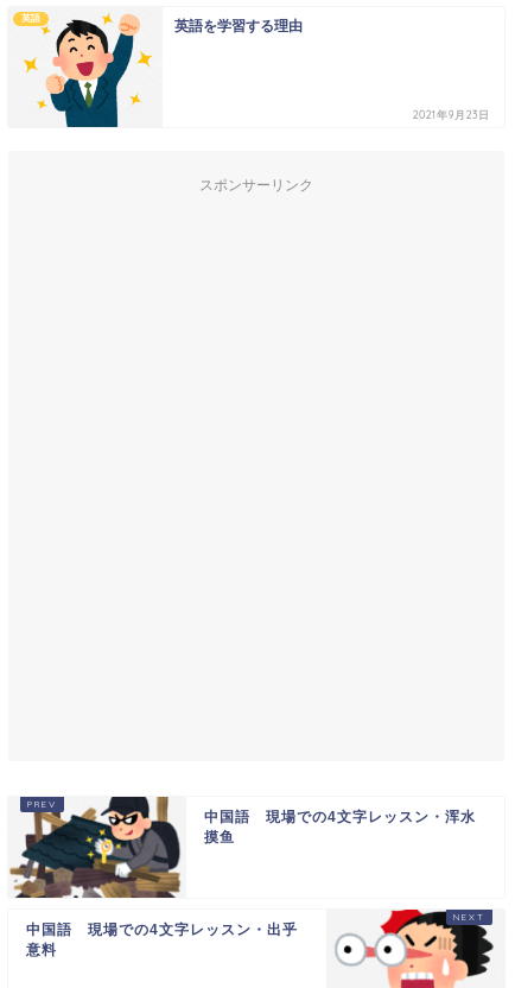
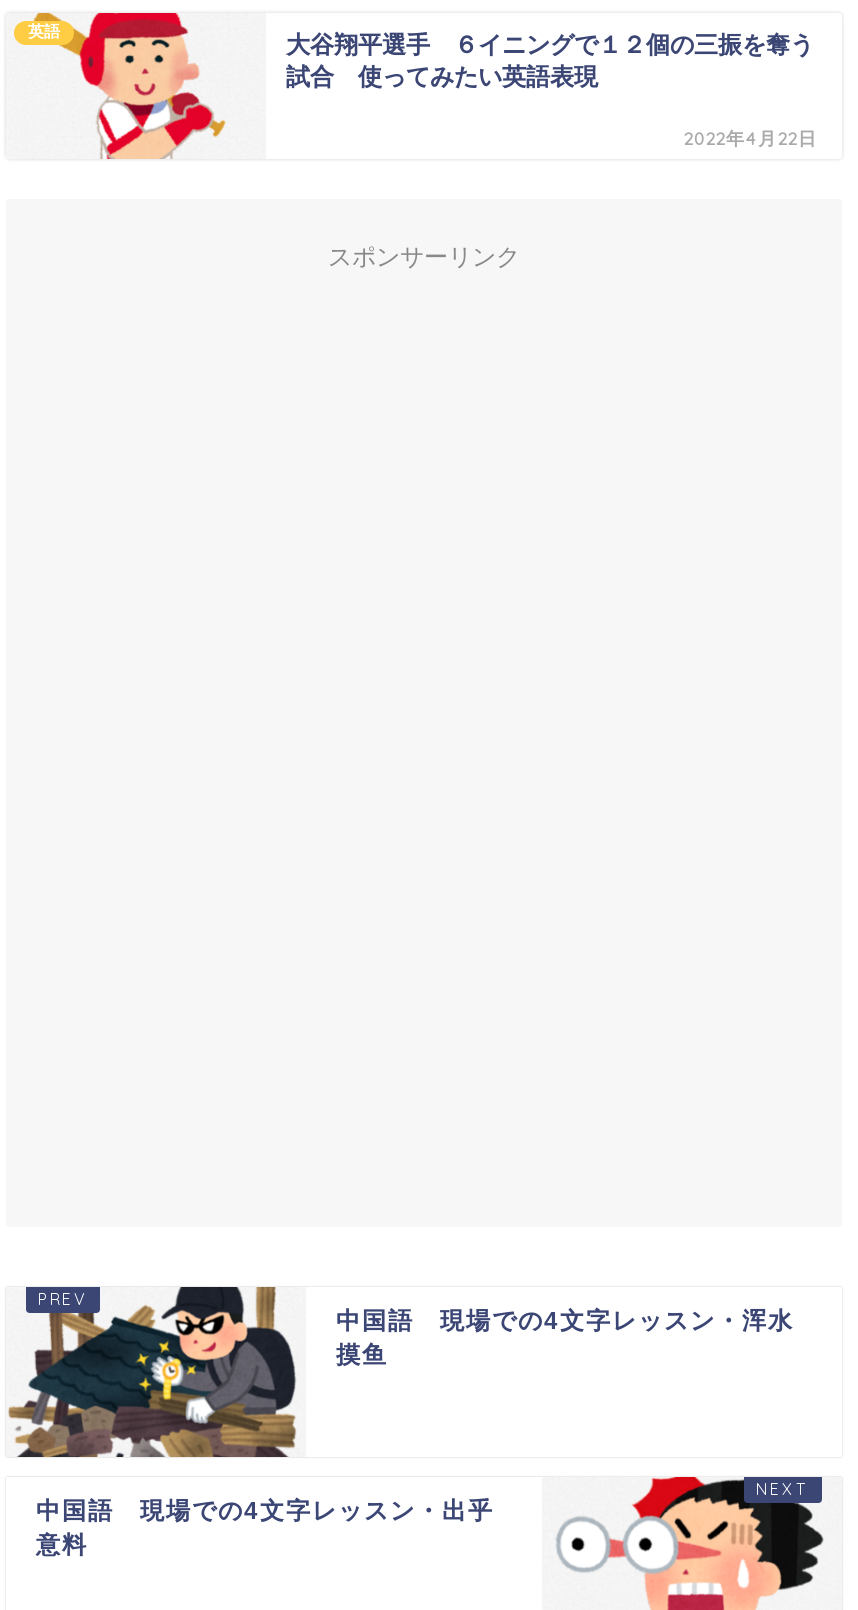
[24,7,303,128] [image] | 英語を学習する理由 -> [34,10,814,160] [image] | 大谷翔平選手 ６イニングで１２個の三振を奪う | 試合 使ってみたい英語表現
[413,108,490,121] 2021年9月23日 -> [684,126,818,148] 2022年4月22日

